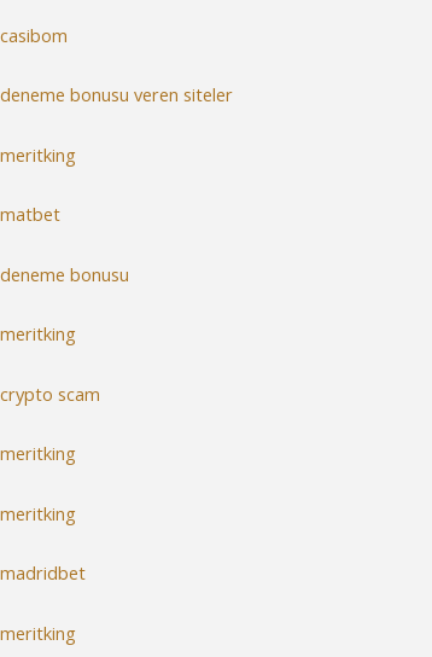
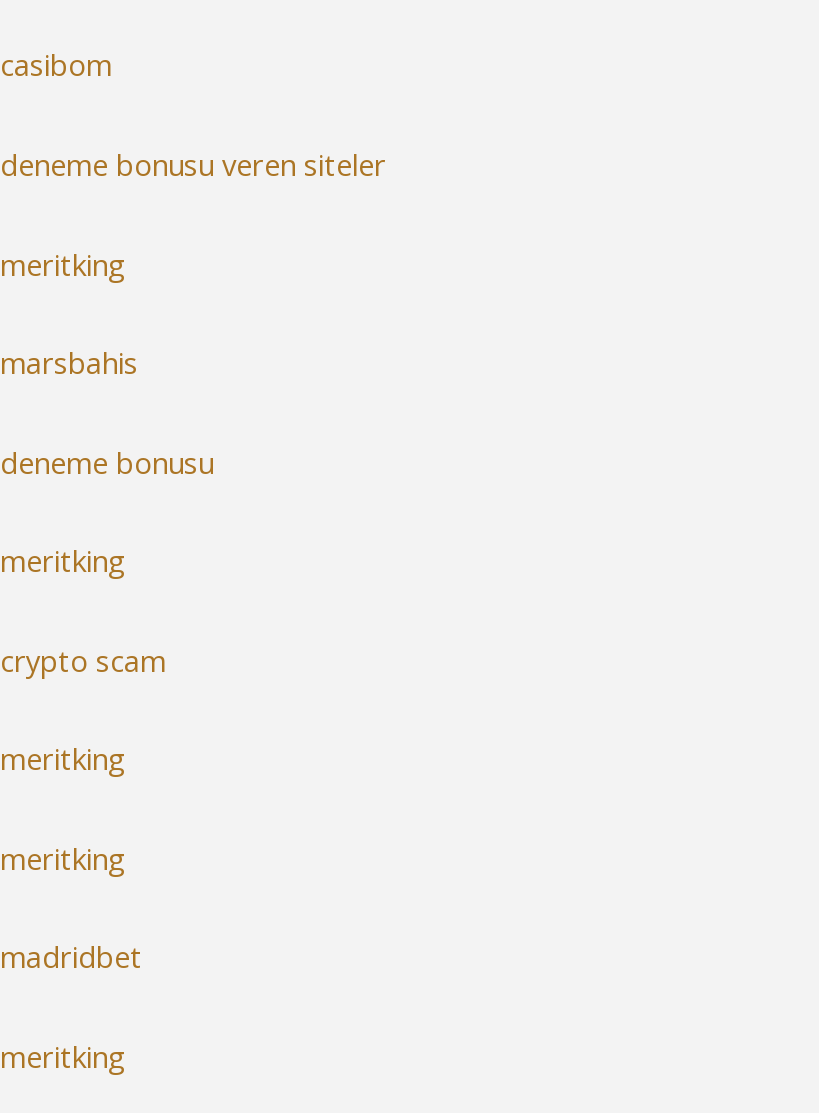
[0,202,60,226] matbet -> [0,342,138,382] marsbahis

